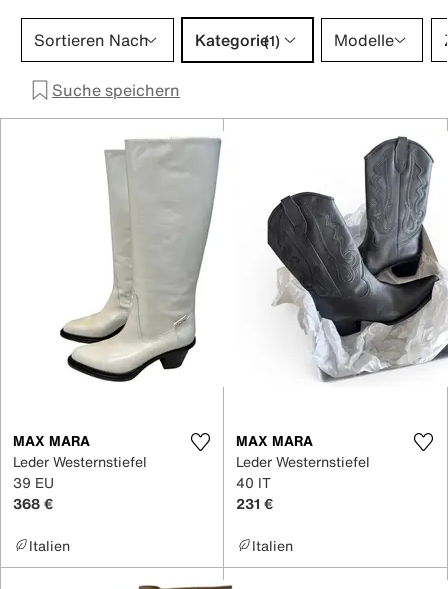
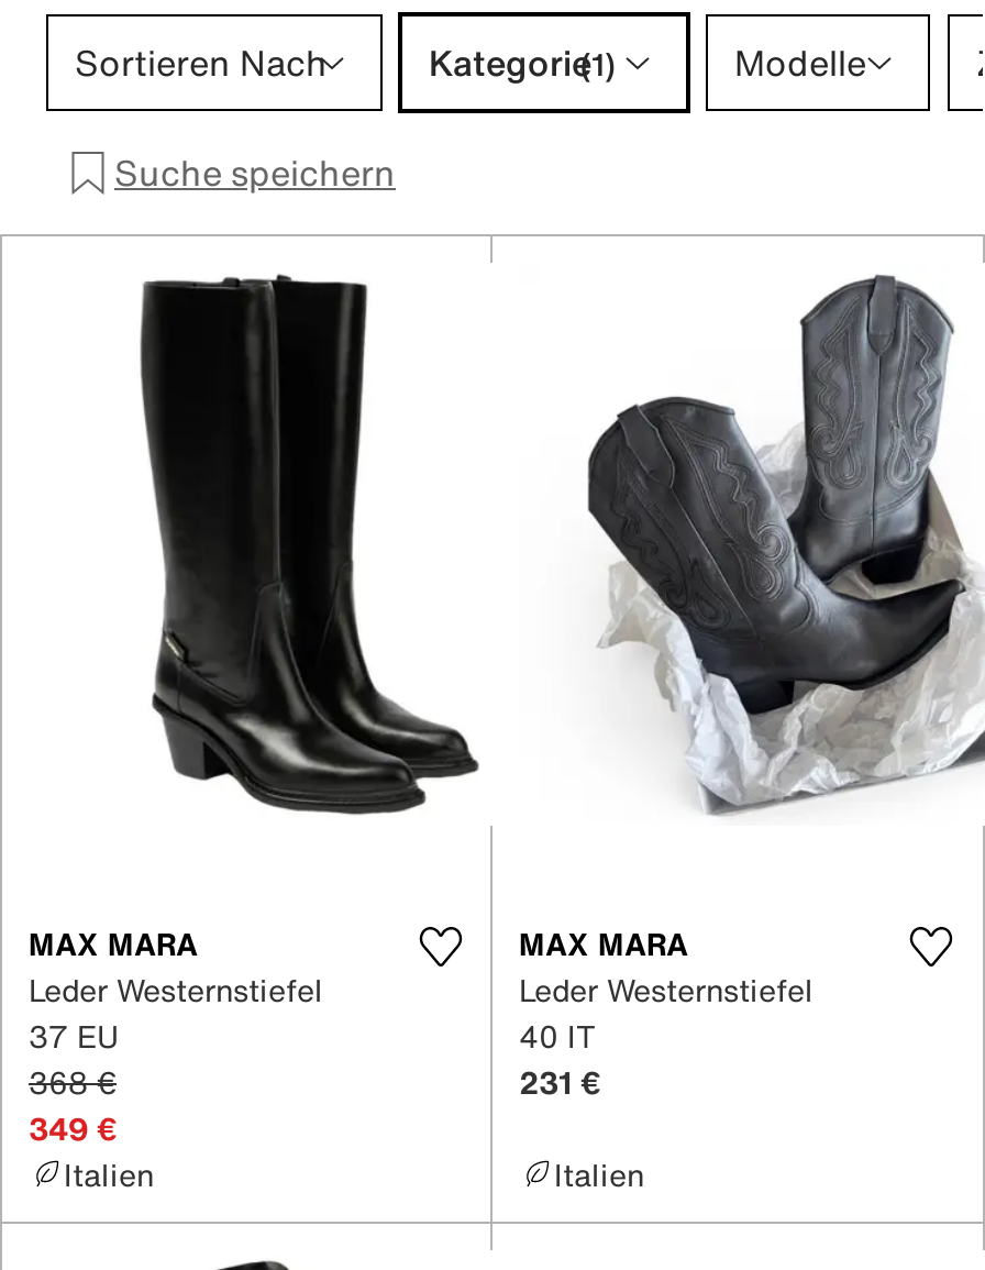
[59,137,222,383] [image] -> [132,272,486,817] [image]
[13,471,58,492] 39 EU -> [29,1012,128,1058] 37 EU
none -> [29,1104,117,1150] 349 €

